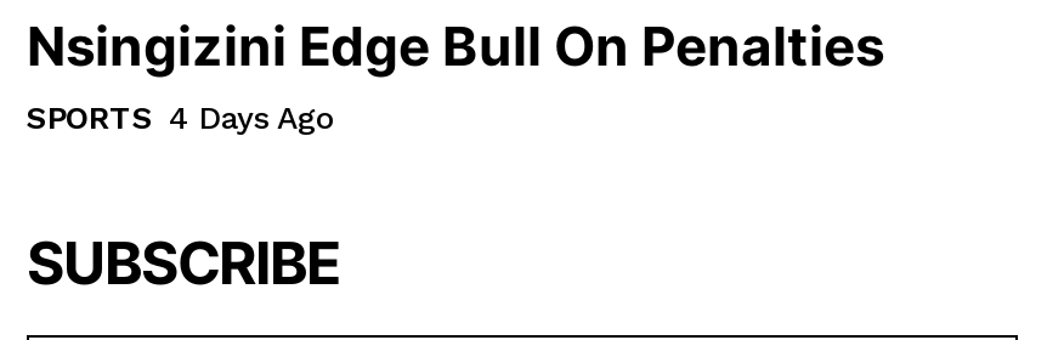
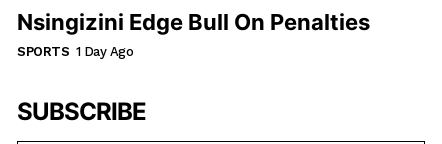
[27,99,334,135] SPORTS 4 Days Ago -> [17,44,133,59] SPORTS 1 Day Ago

